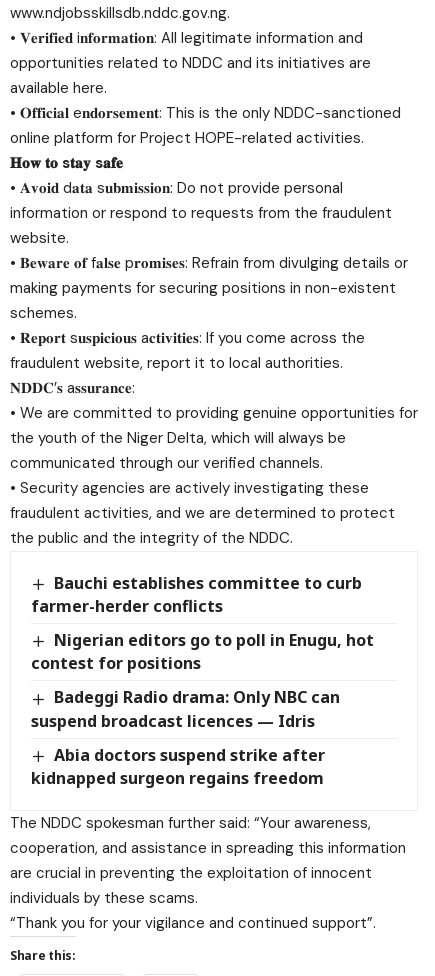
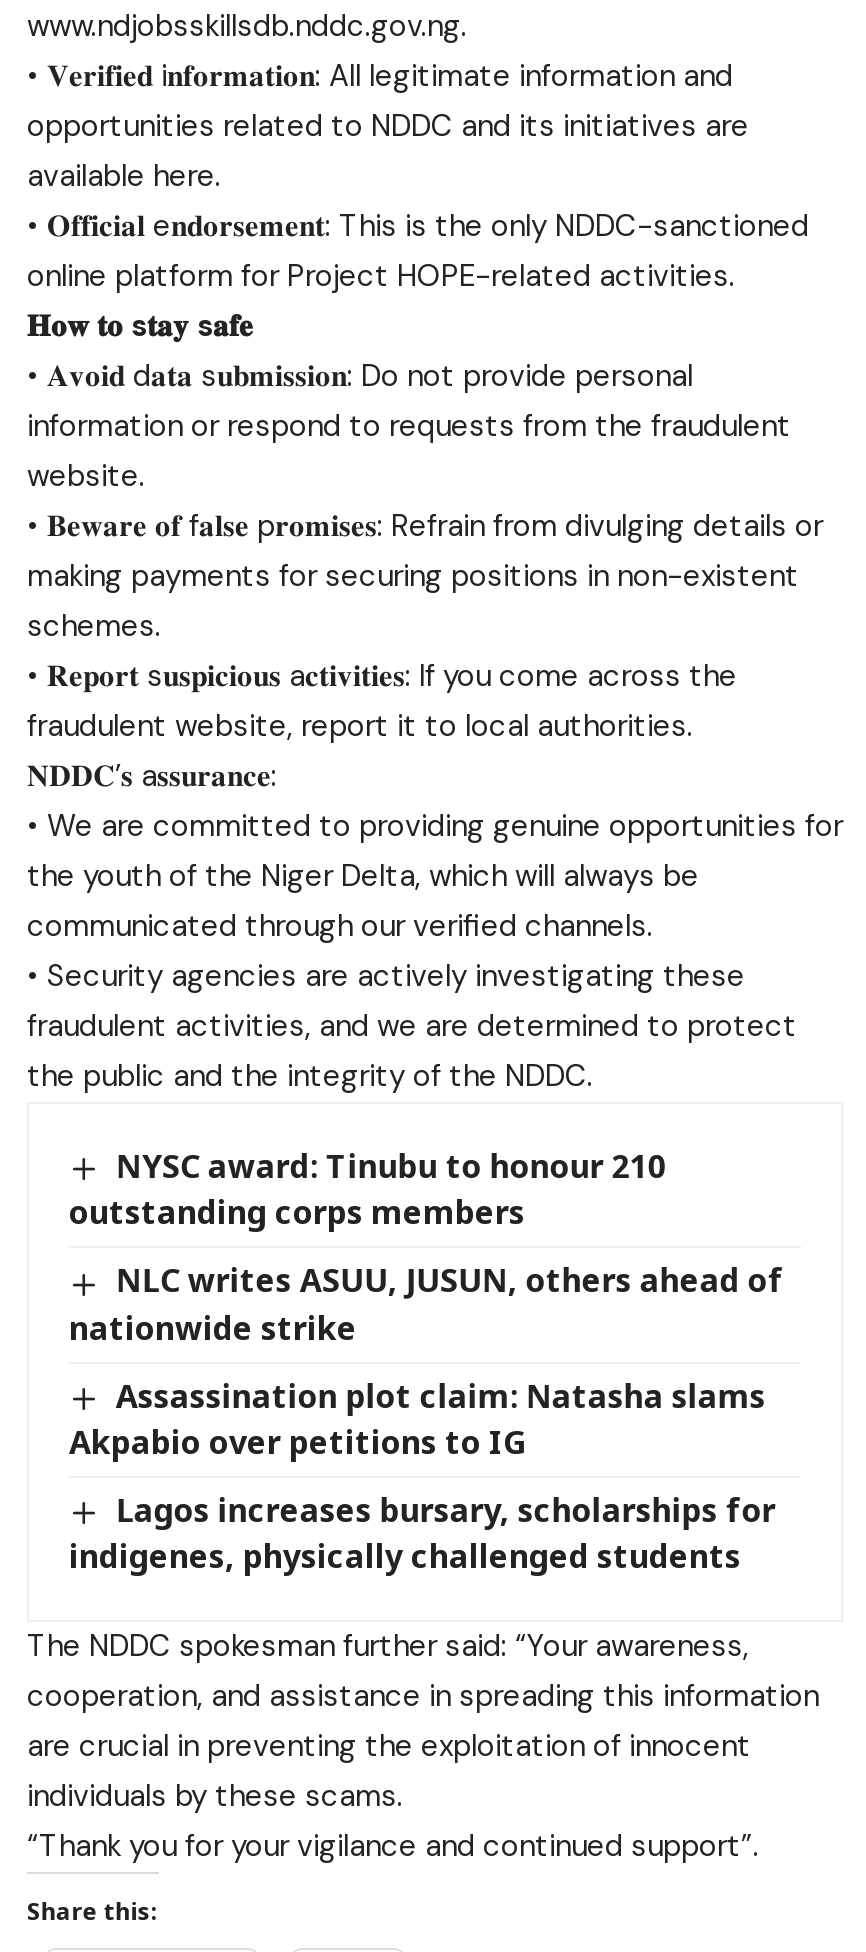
[31,572,362,617] Bauchi establishes committee to curb | farmer-herder conflicts -> [69,1144,666,1235] NYSC award: Tinubu to honour 210 | outstanding corps members
[31,629,374,674] Nigerian editors go to poll in Enugu, hot | contest for positions -> [69,1259,784,1349] NLC writes ASUU, JUSUN, others ahead of | nationwide strike
[31,686,340,732] Badeggi Radio drama: Only NBC can | suspend broadcast licences — Idris -> [69,1373,766,1463] Assassination plot claim: Natasha slams | Akpabio over petitions to IG
[31,744,325,789] Abia doctors suspend strike after | kidnapped surgeon regains freedom -> [69,1487,776,1577] Lagos increases bursary, scholarships for | indigenes, physically challenged students

